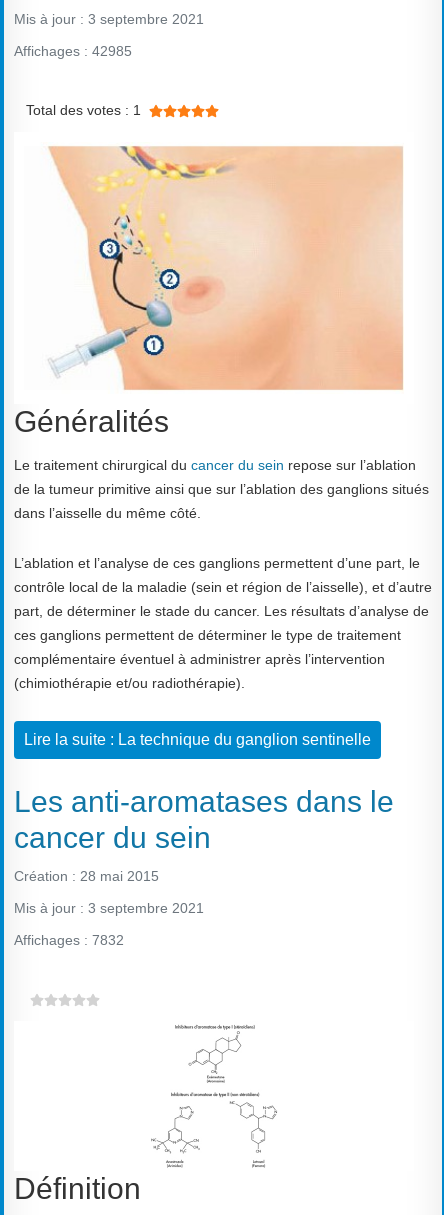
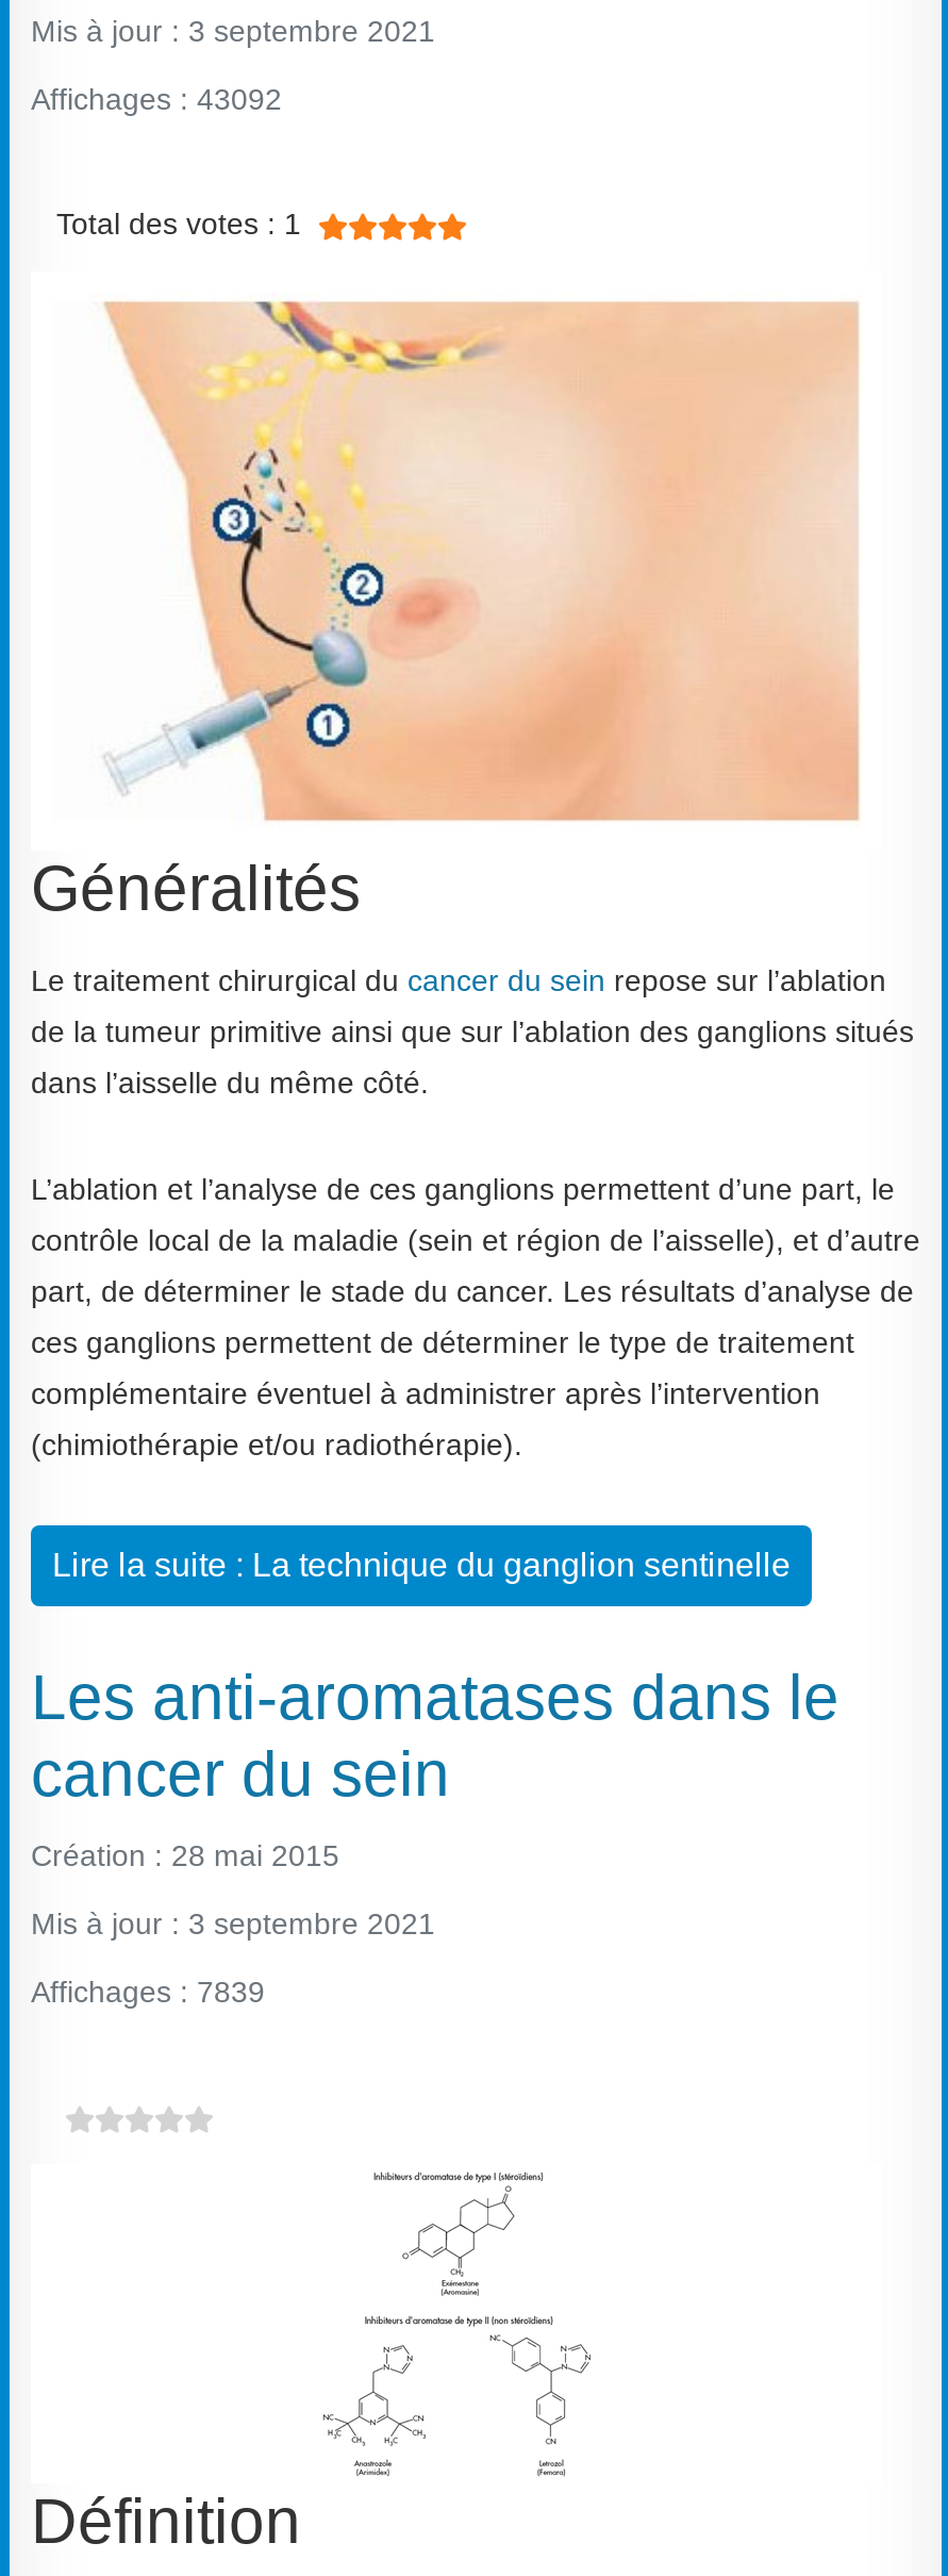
[14,43,132,59] Affichages : 42985 -> [31,82,282,116] Affichages : 43092
[14,932,124,948] Affichages : 7832 -> [31,1975,265,2009] Affichages : 7839

